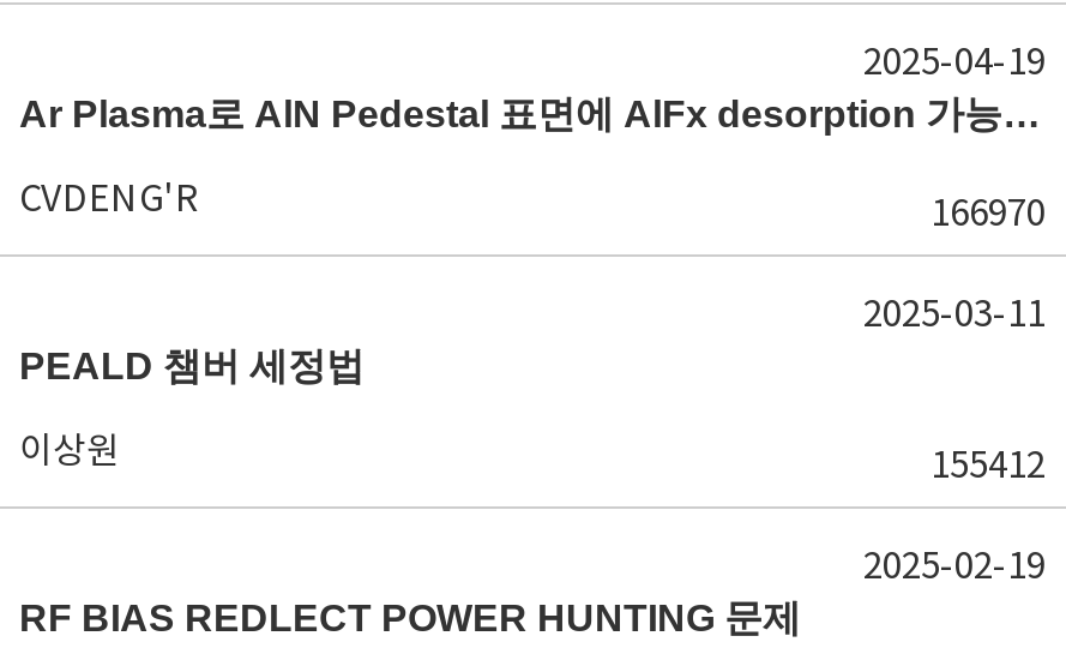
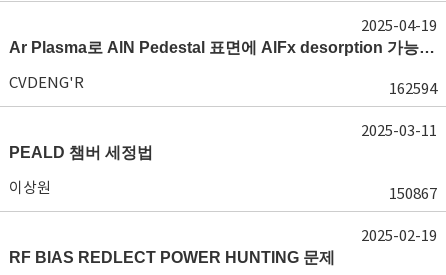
[931,189,1046,235] 166970 -> [389,79,437,98] 162594
[931,441,1046,487] 155412 -> [389,184,437,203] 150867

